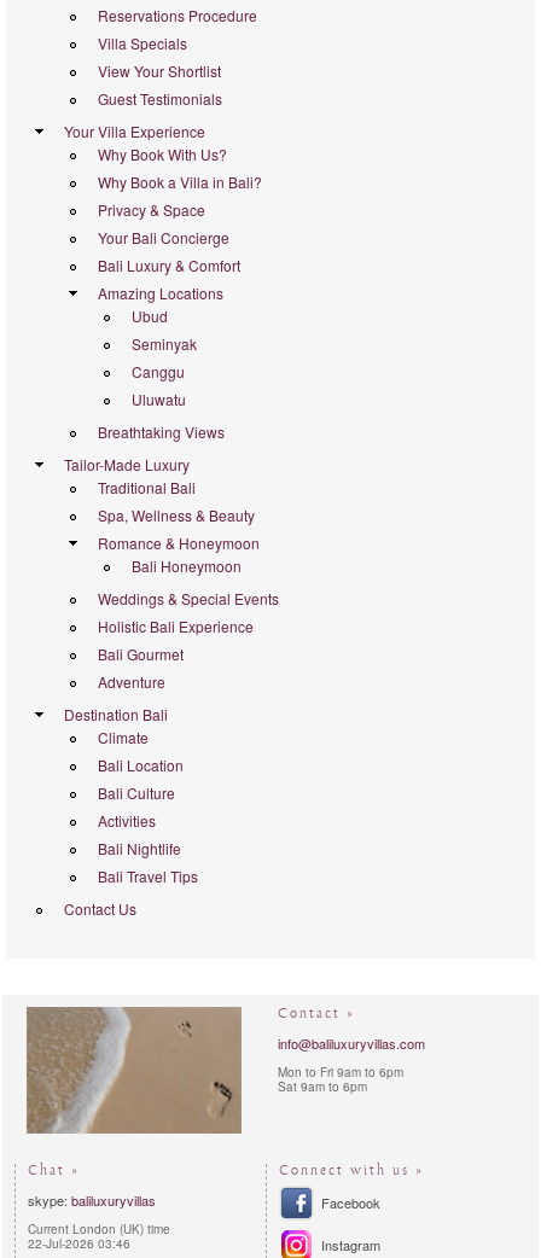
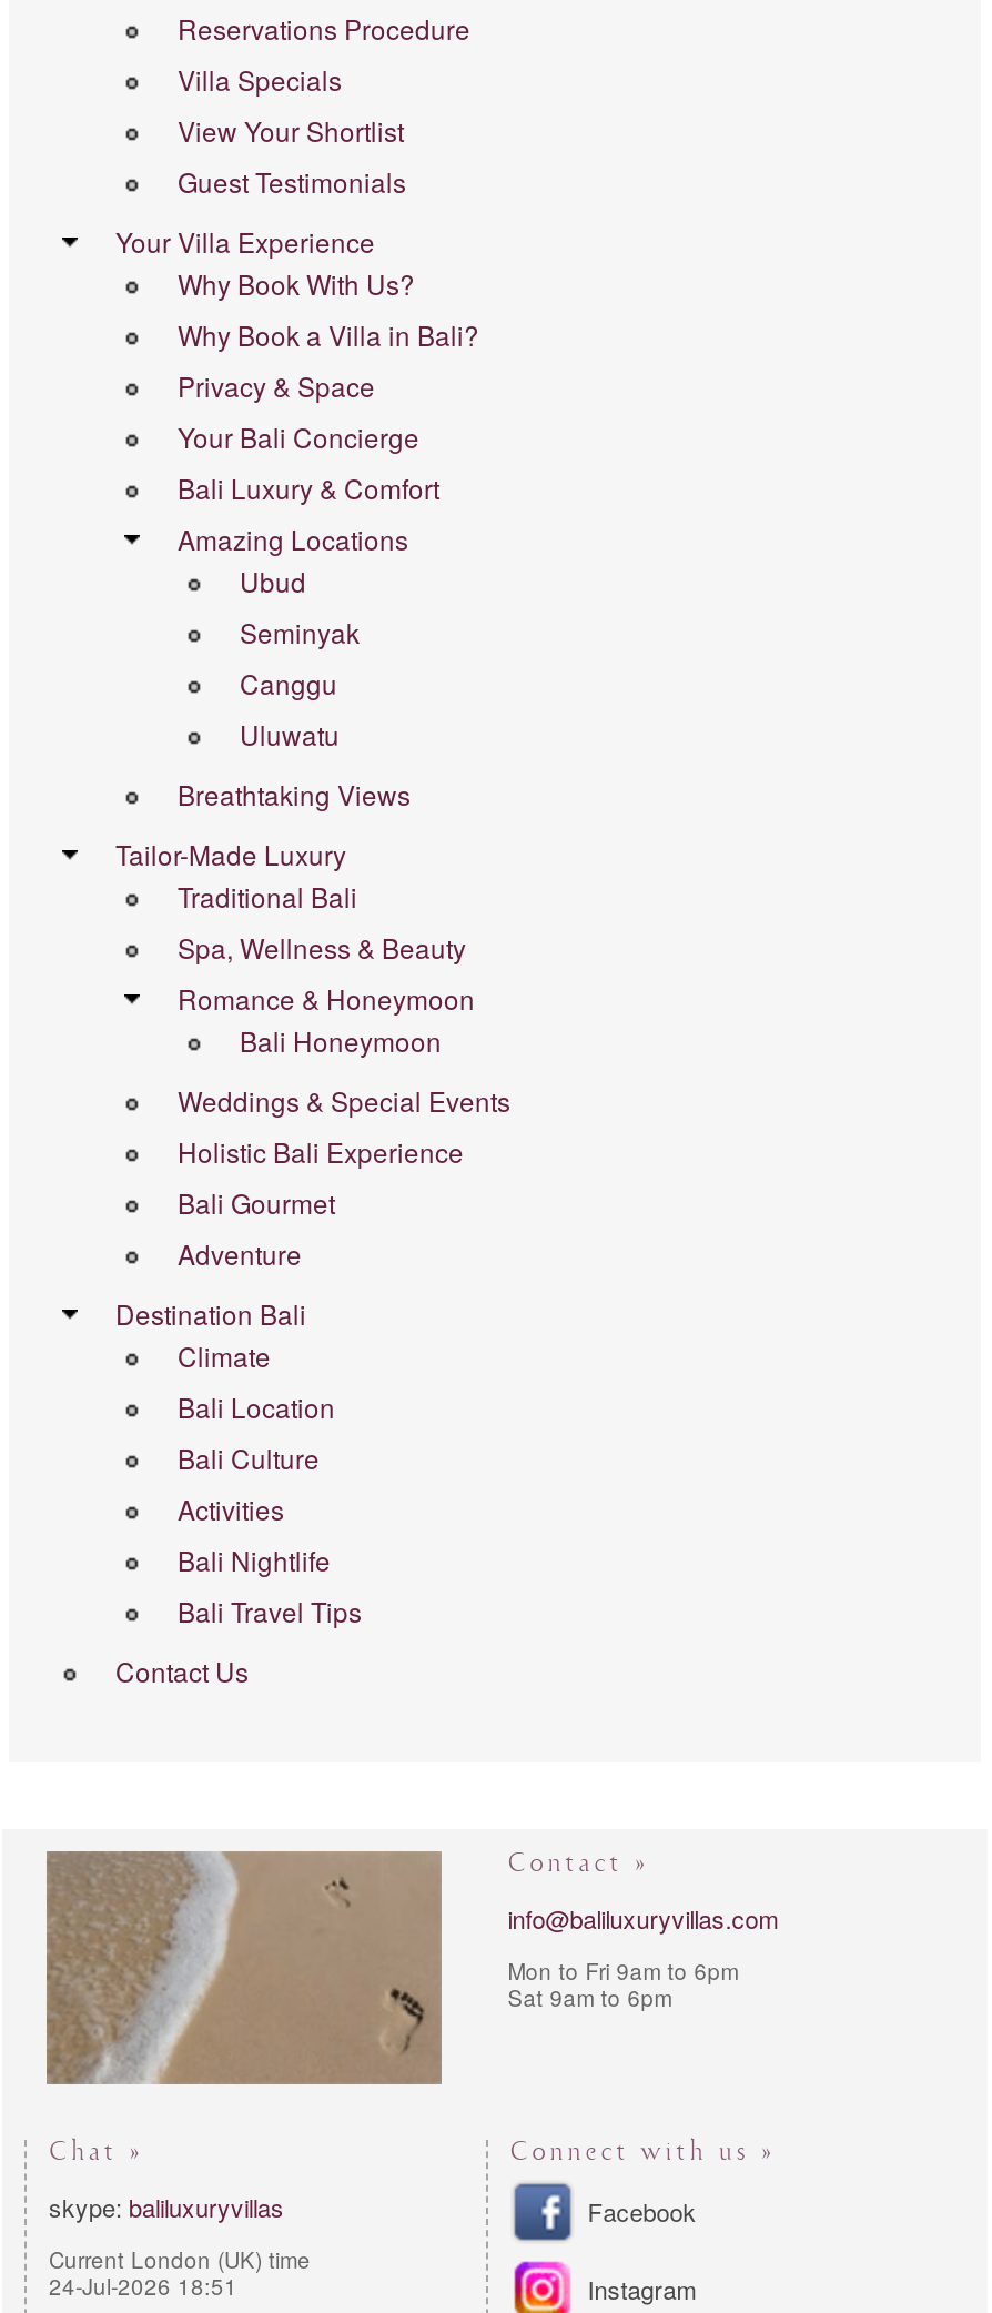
[28,1235,130,1252] 22-Jul-2026 03:46 -> [49,2271,237,2302] 24-Jul-2026 18:51

